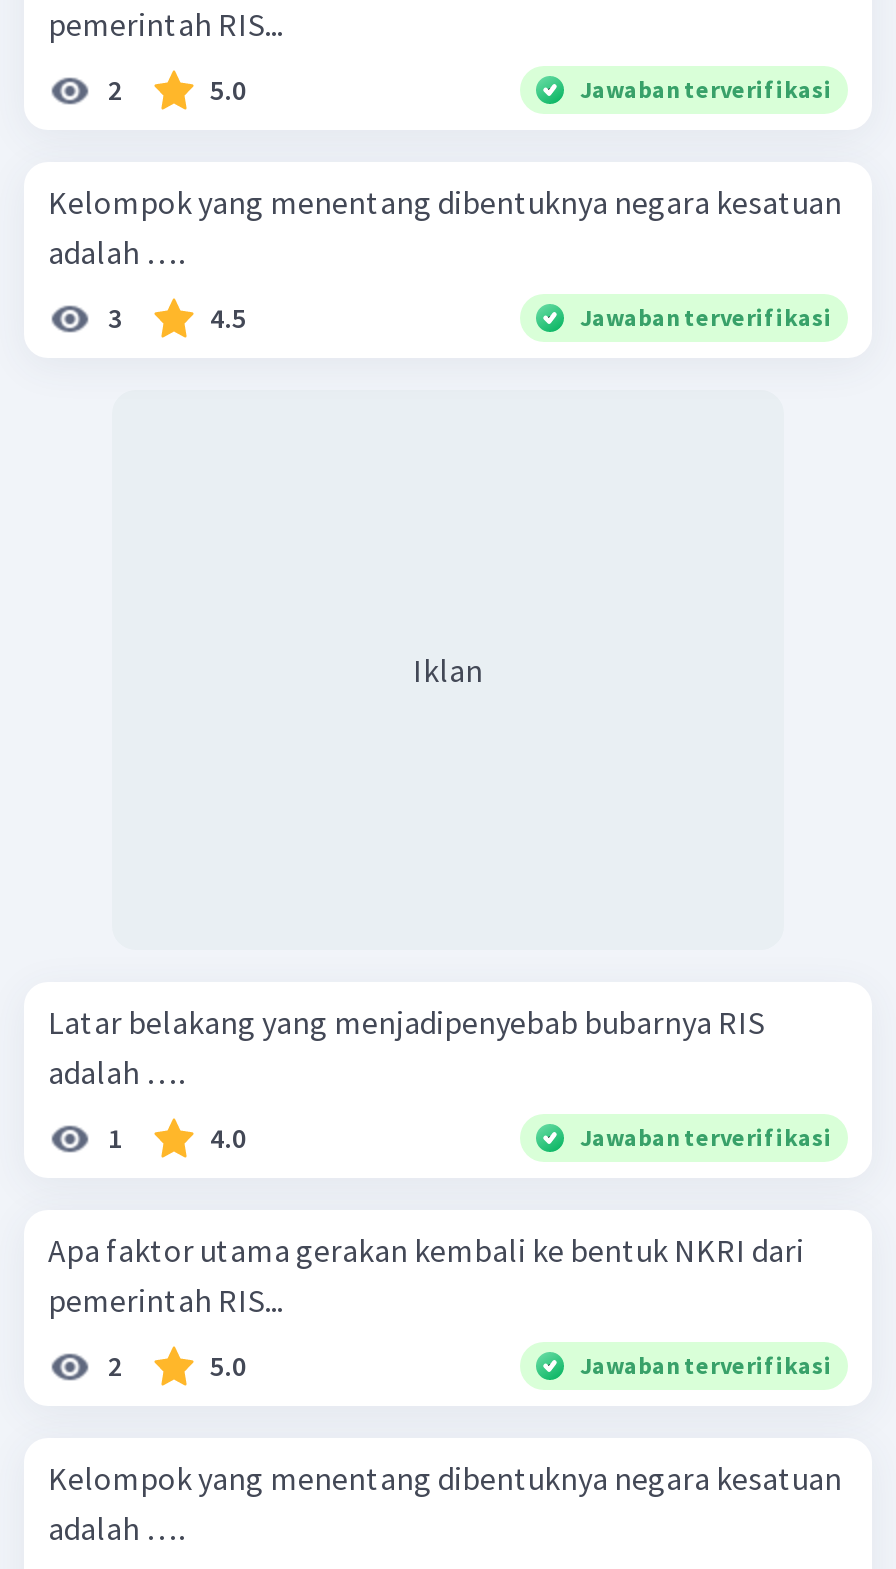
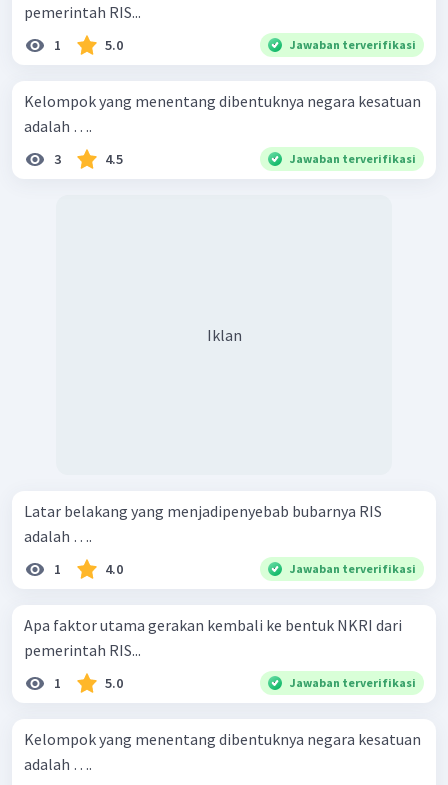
[108,73,122,109] 2 -> [54,36,61,54] 1
[108,1349,122,1385] 2 -> [54,674,61,692] 1

